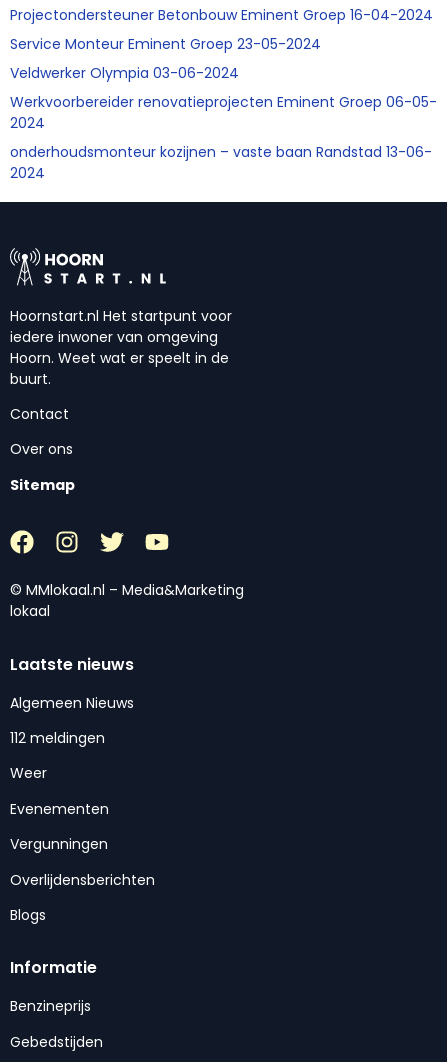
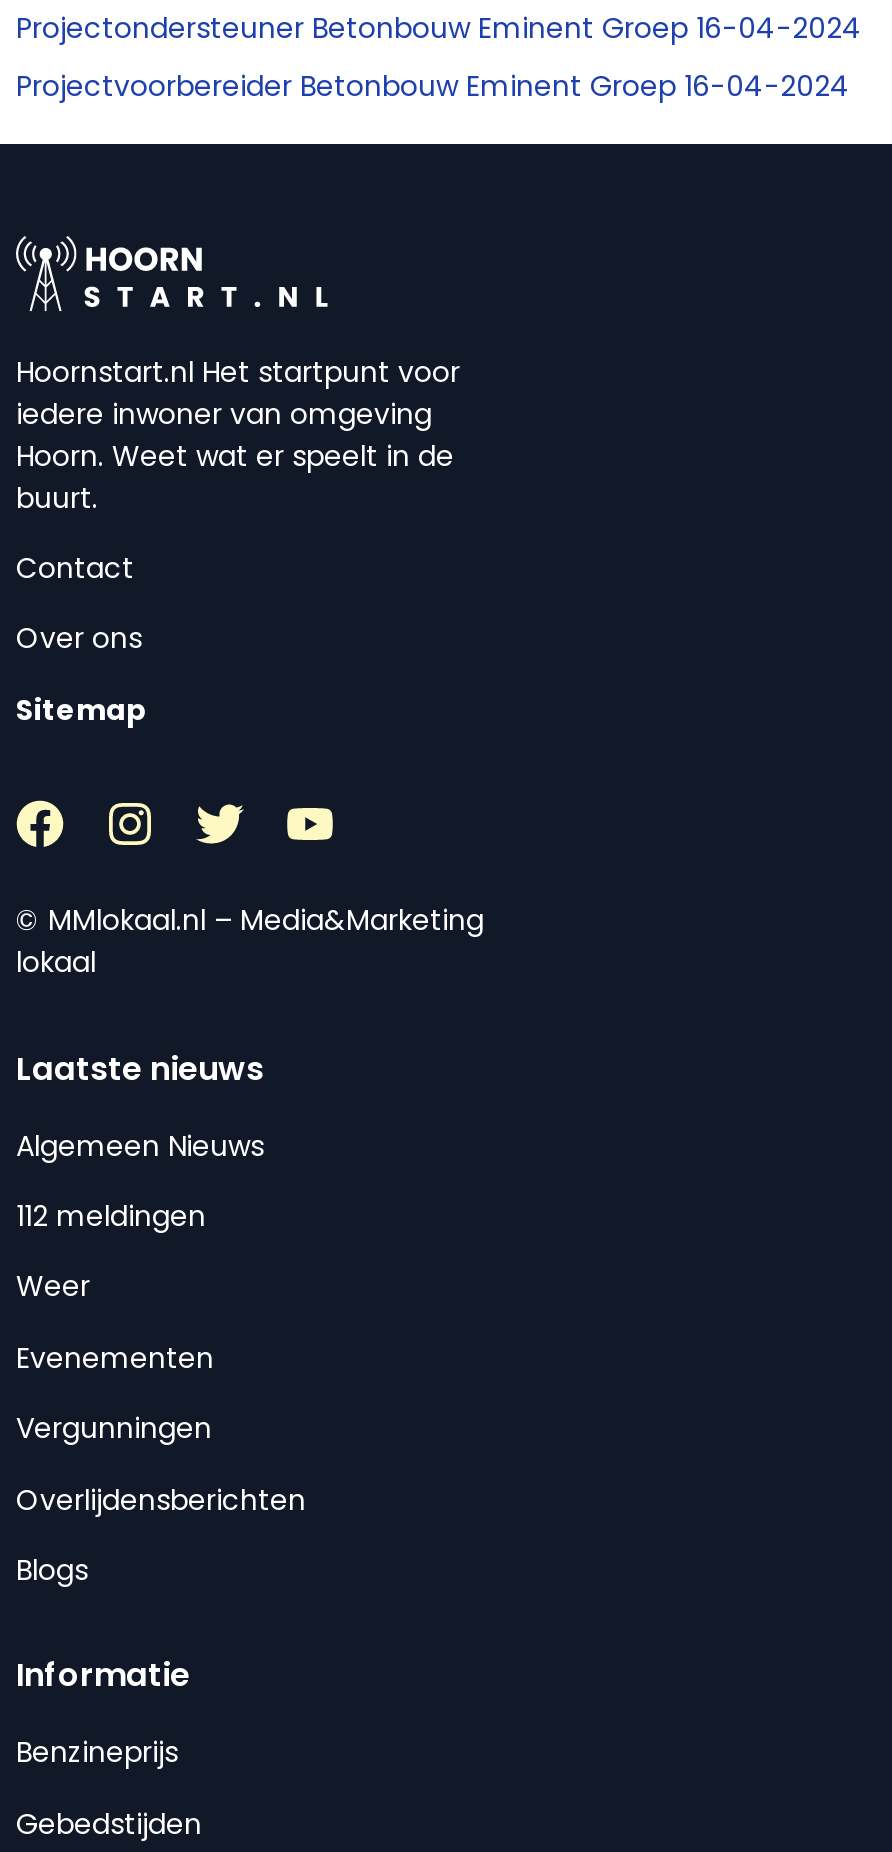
[10,34,437,183] Service Monteur Eminent Groep 23-05-2024 | Veldwerker Olympia 03-06-2024 | Werkvoorbereider renovatieprojecten Eminent Groep 06-05- | 2024 | onderhoudsmonteur kozijnen – vaste baan Randstad 13-06- | 2024 -> [16,67,850,107] Projectvoorbereider Betonbouw Eminent Groep 16-04-2024

